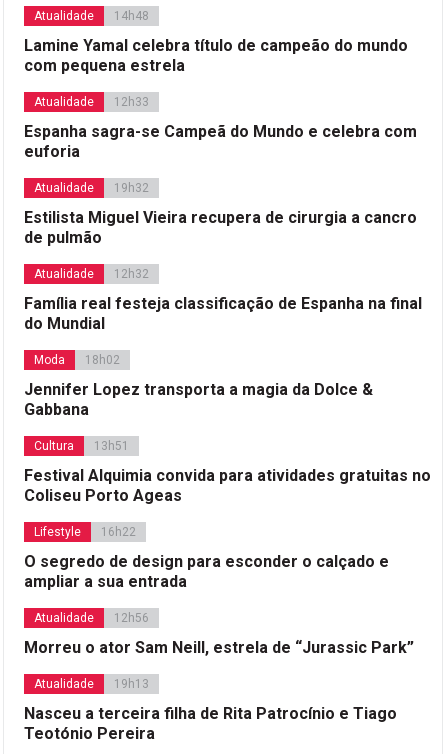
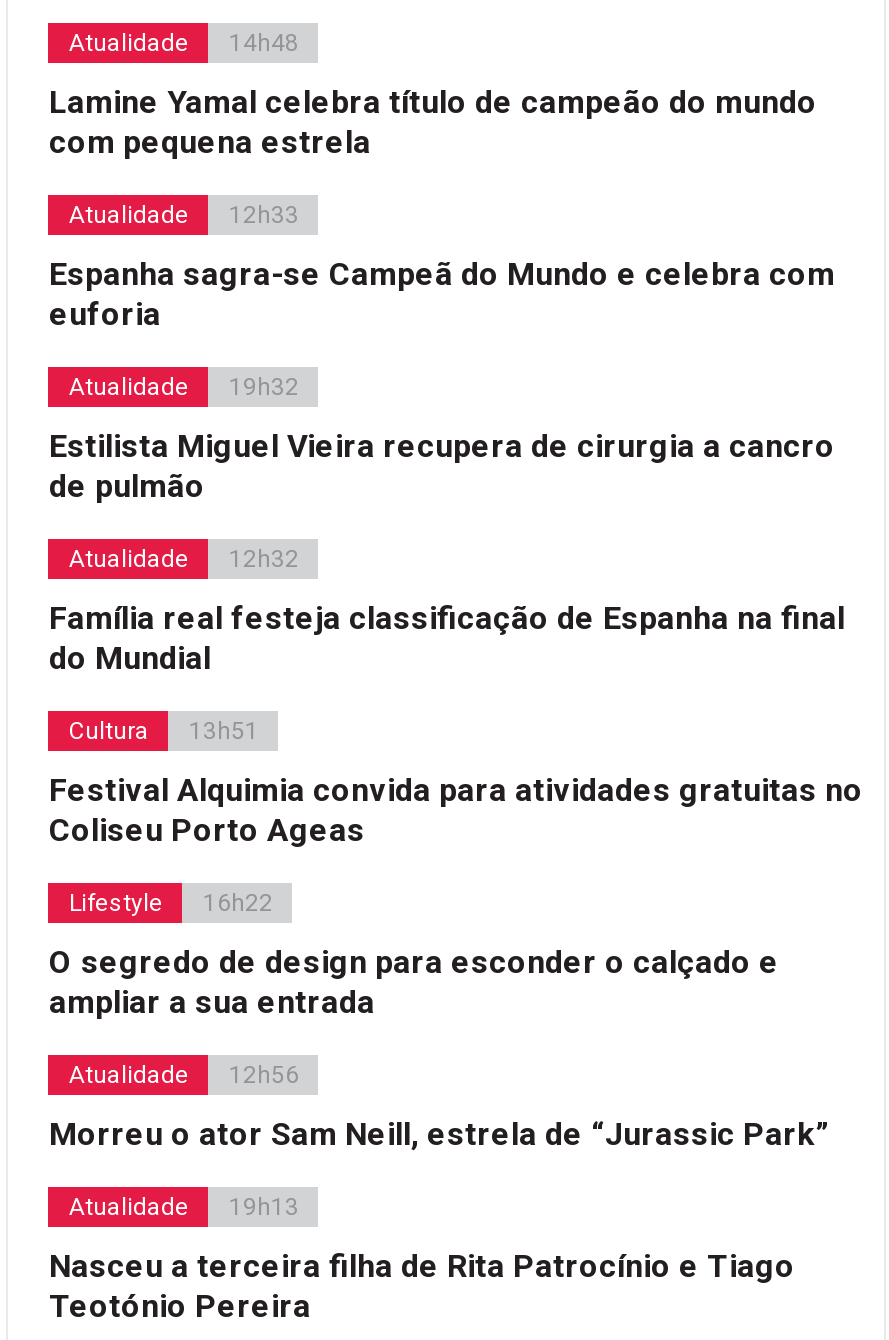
[24,353,373,419] Moda | 18h02 | Jennifer Lopez transporta a magia da Dolce & | Gabbana -> none

